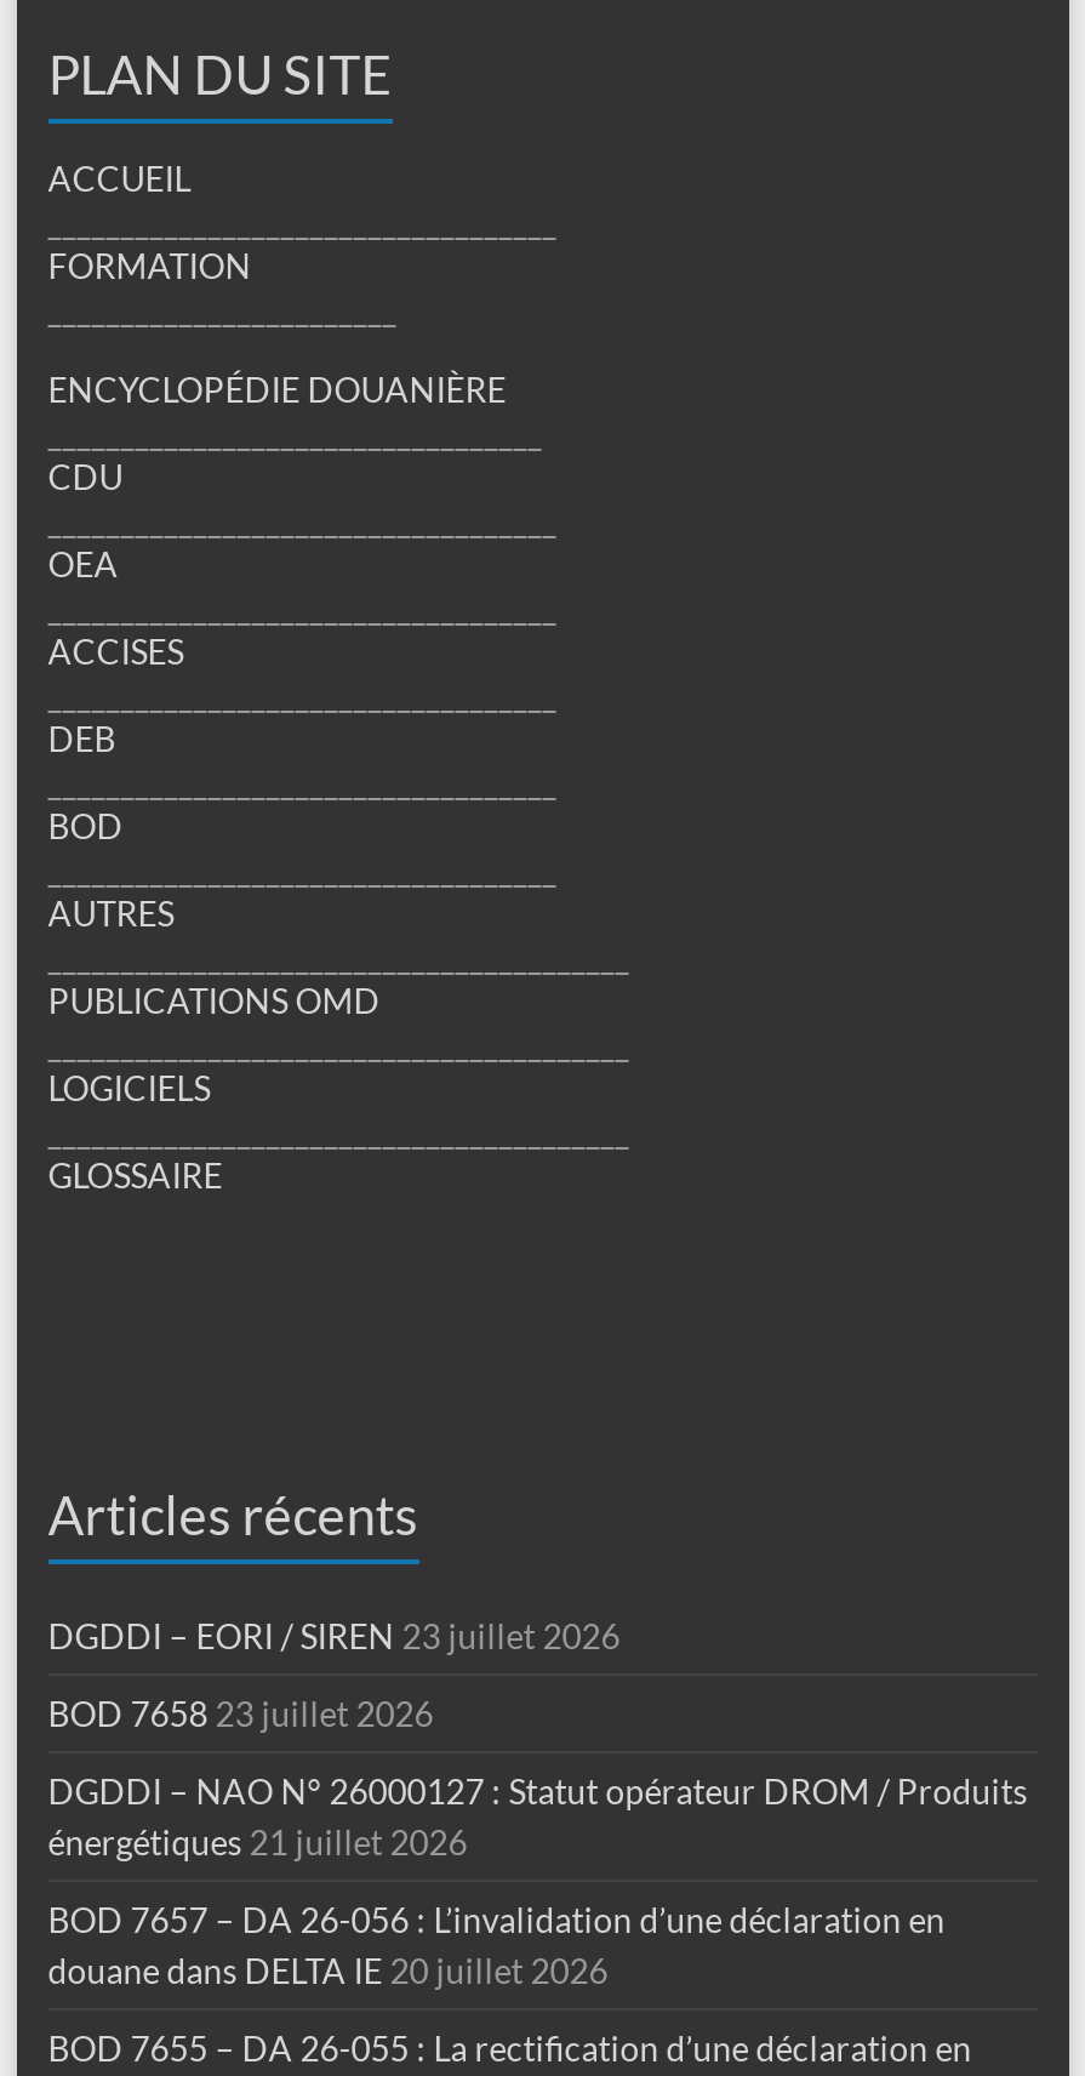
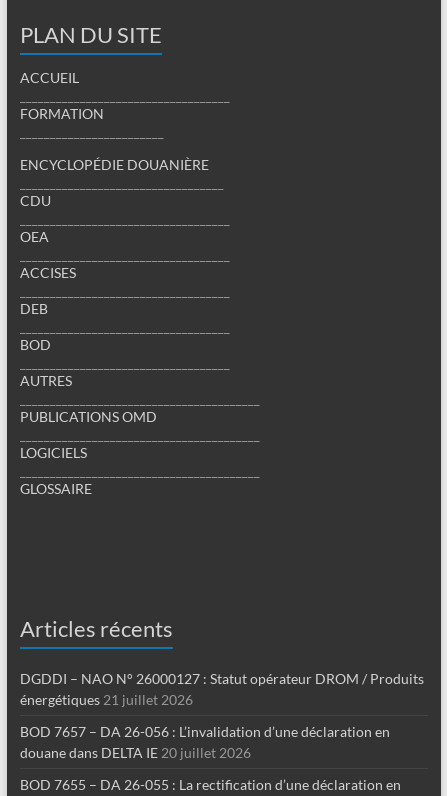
[48,1615,620,1734] DGDDI – EORI / SIREN 23 juillet 2026 | BOD 7658 23 juillet 2026 -> none

